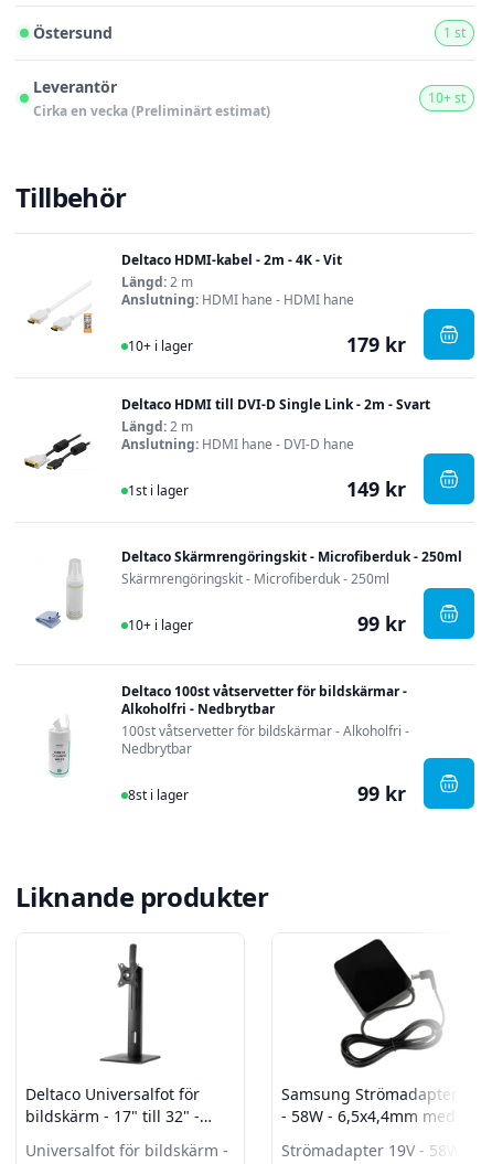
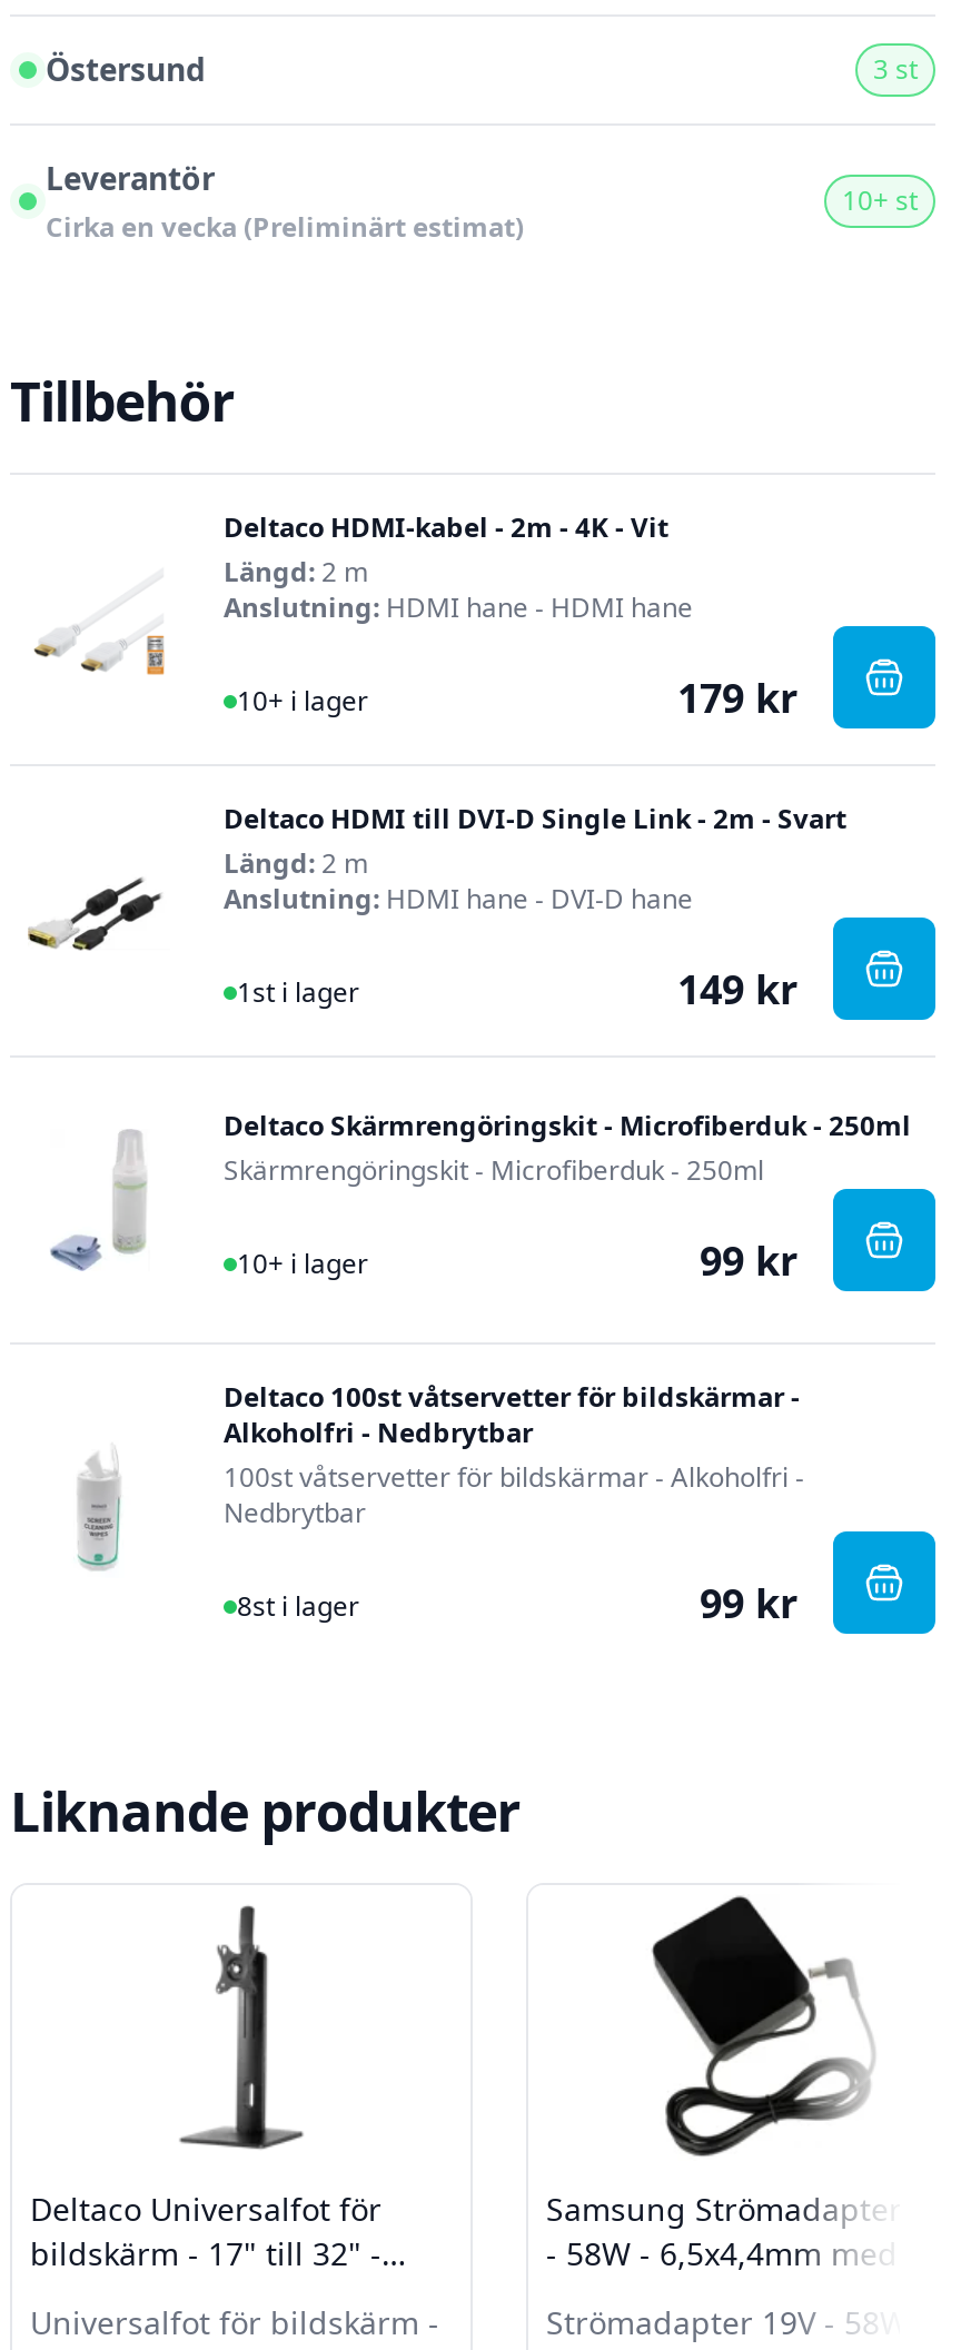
[443,23,466,42] 1 st -> [873,50,918,88] 3 st

